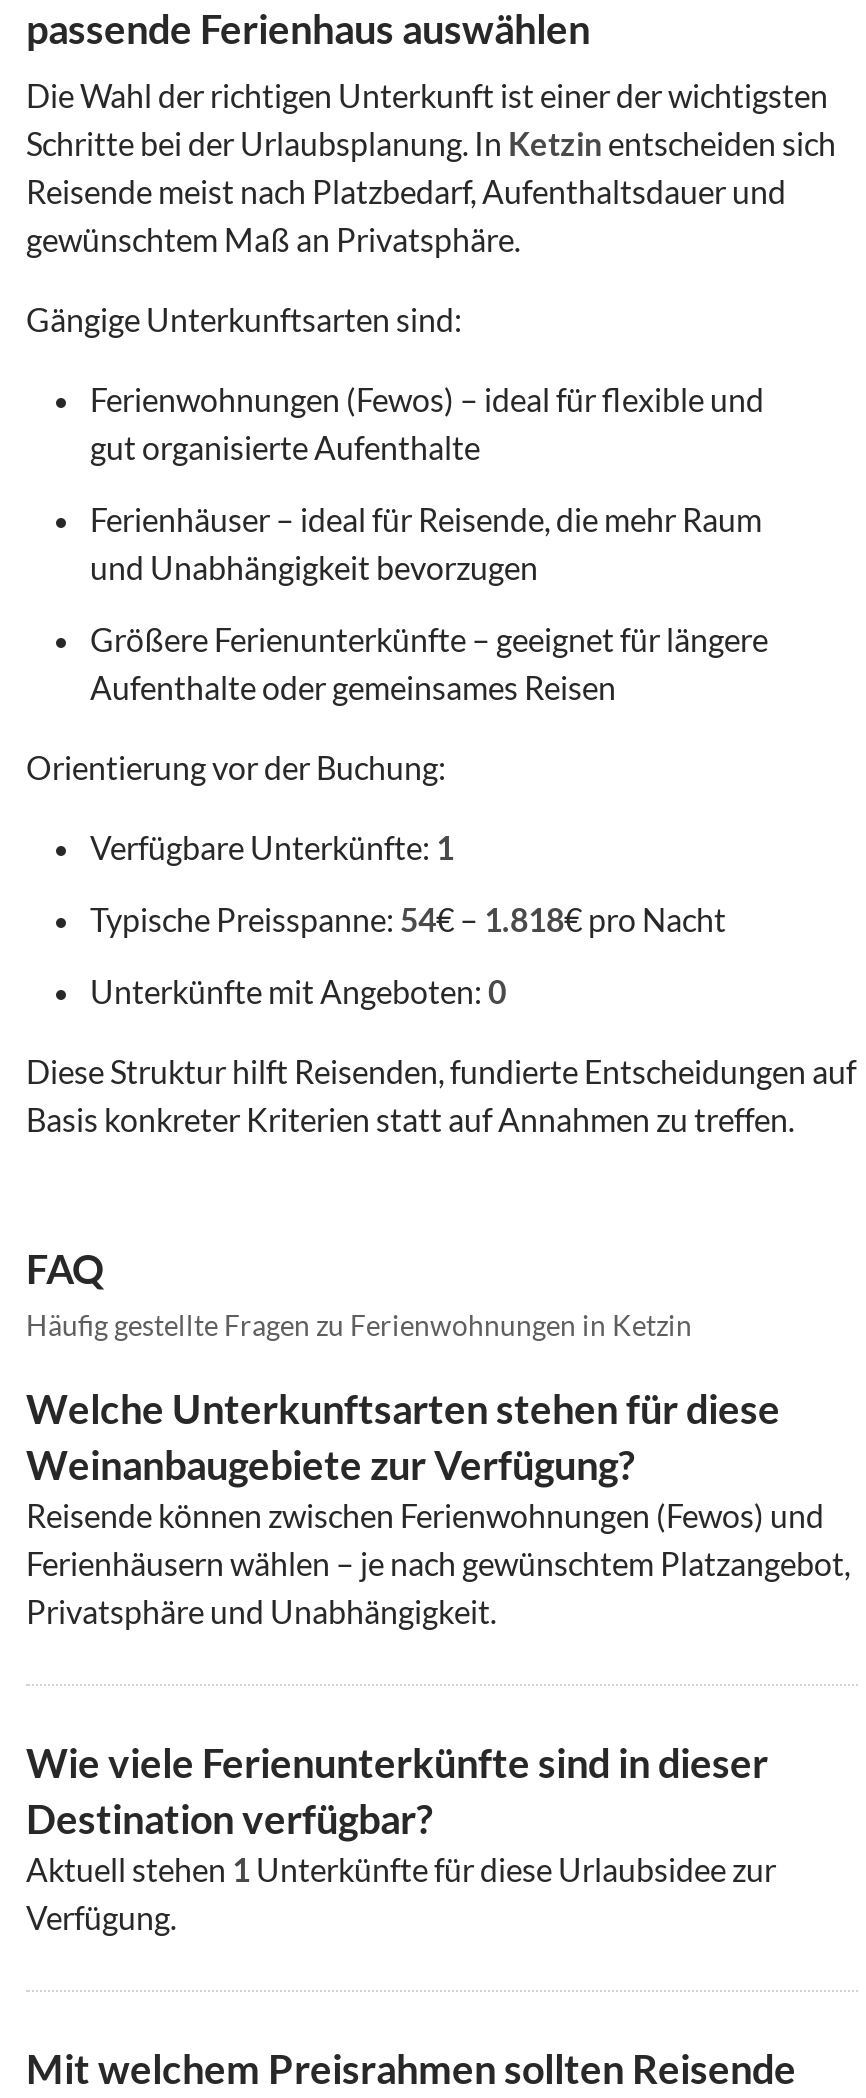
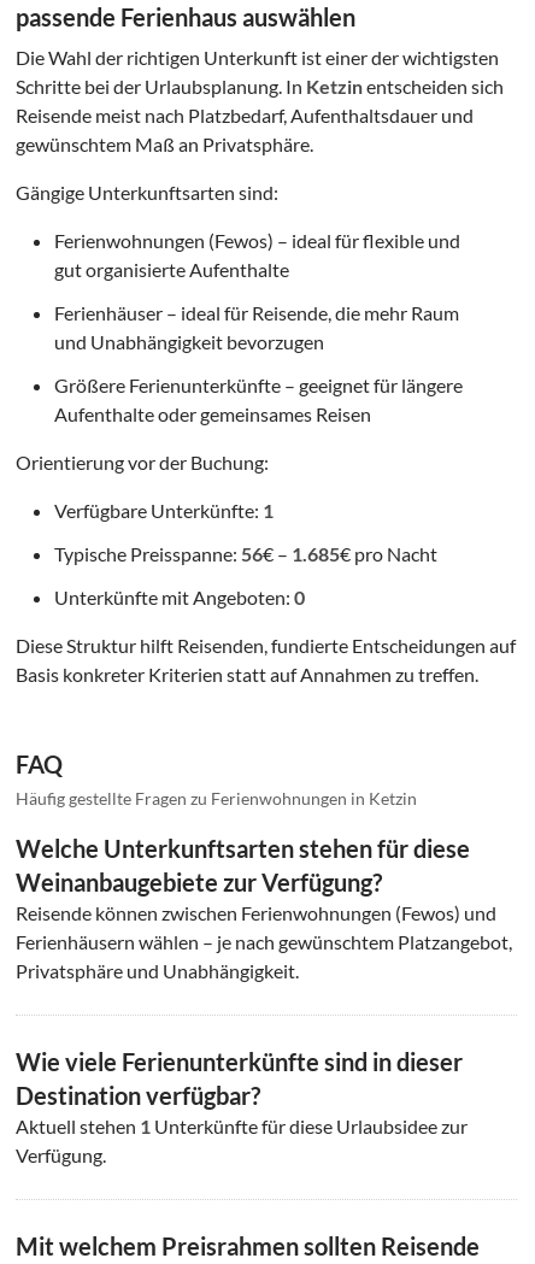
[90,900,726,938] Typische Preisspanne: 54€ – 1.818€ pro Nacht -> [54,542,437,565] Typische Preisspanne: 56€ – 1.685€ pro Nacht

